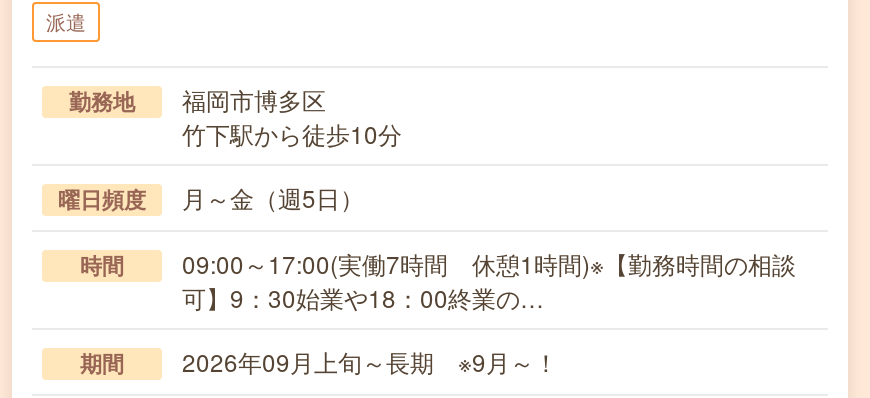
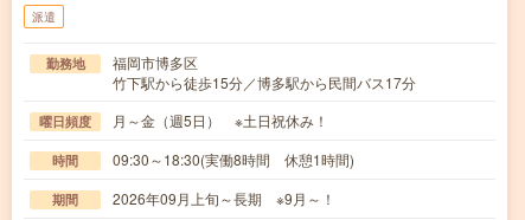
[182,116,402,150] 竹下駅から徒歩10分 -> [113,72,416,92] 竹下駅から徒歩15分／博多駅から民間バス17分
[182,180,364,214] 月～金（週5日） -> [113,110,328,130] 月～金（週5日） ※土日祝休み！
[182,246,796,314] 09:00～17:00(実働7時間 休憩1時間)※【勤務時間の相談 | 可】9：30始業や18：00終業の… -> [113,149,354,169] 09:30～18:30(実働8時間 休憩1時間)

